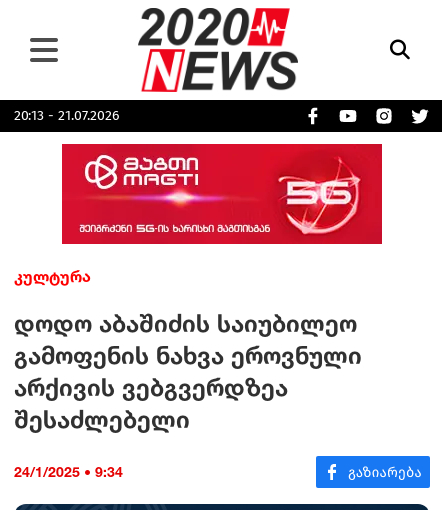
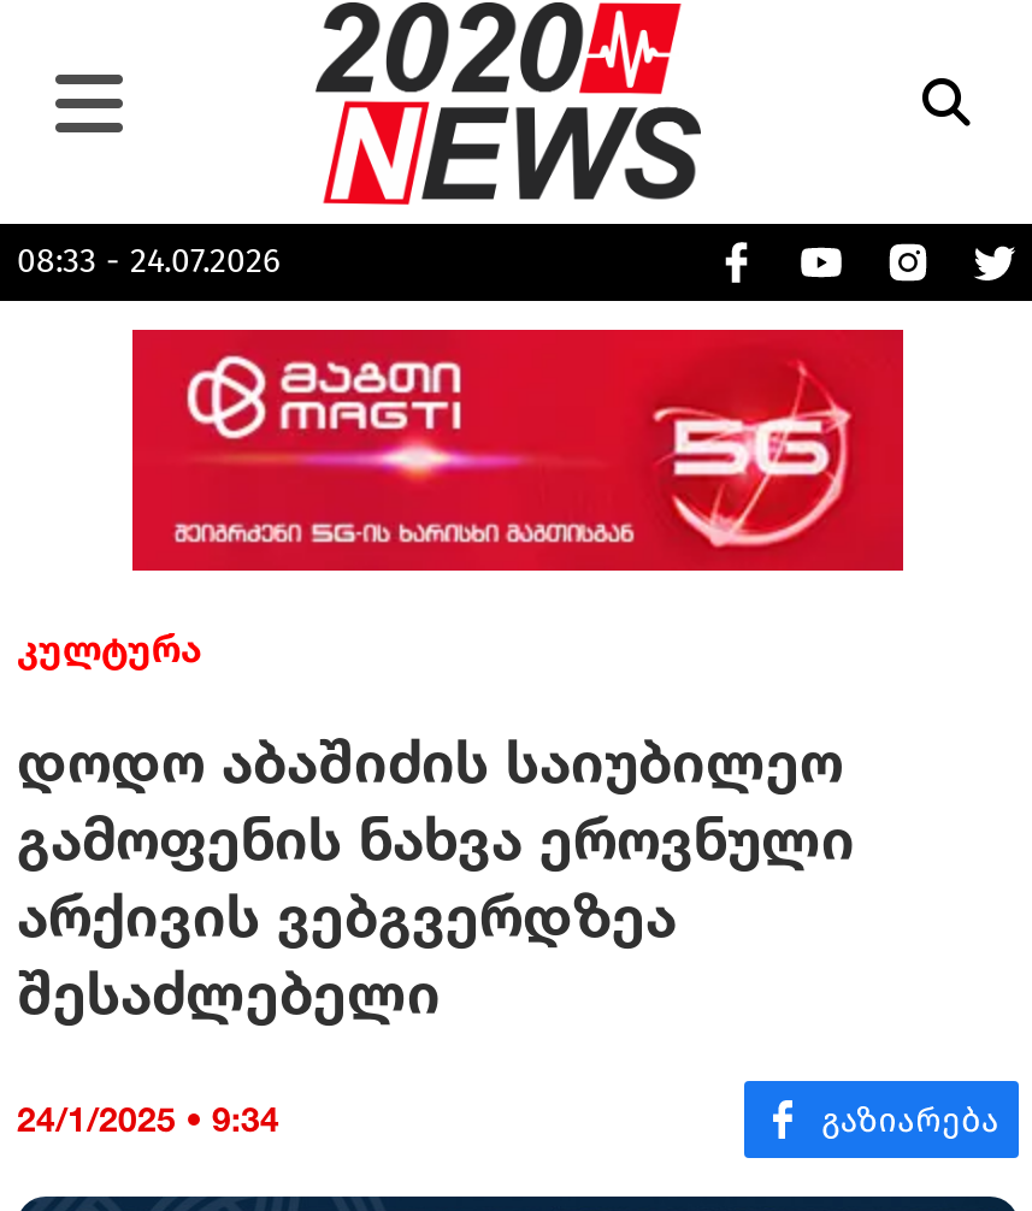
[14,107,119,124] 20:13 - 21.07.2026 -> [17,241,279,281] 08:33 - 24.07.2026

